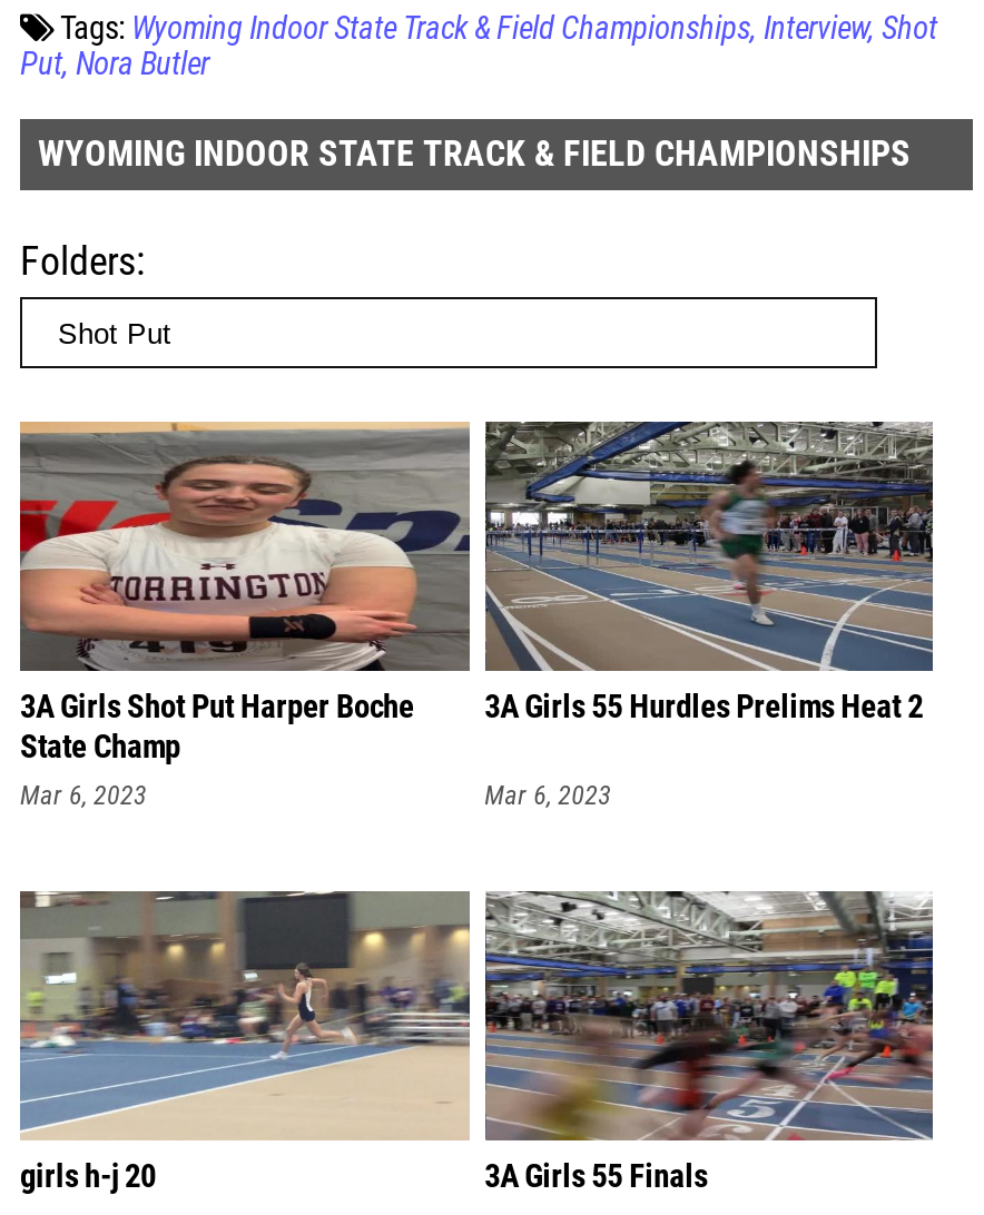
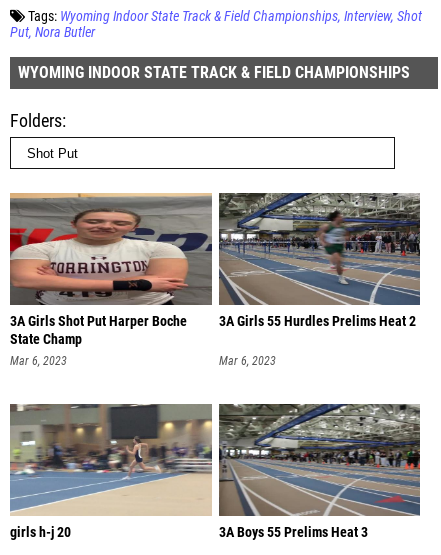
[484,891,933,1195] [image] | 3A Girls 55 Finals -> [219,403,420,540] [image] | 3A Boys 55 Prelims Heat 3

